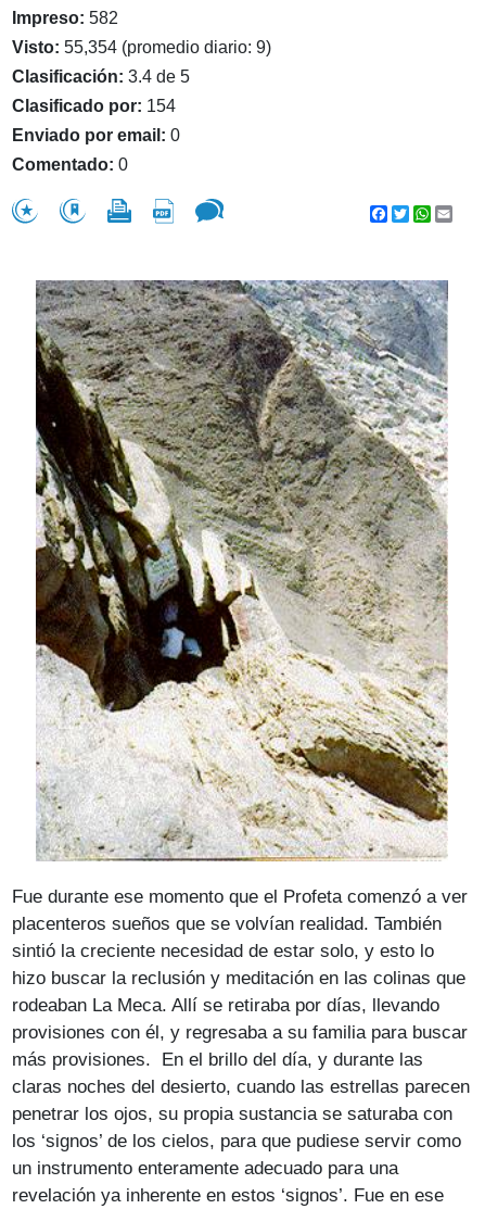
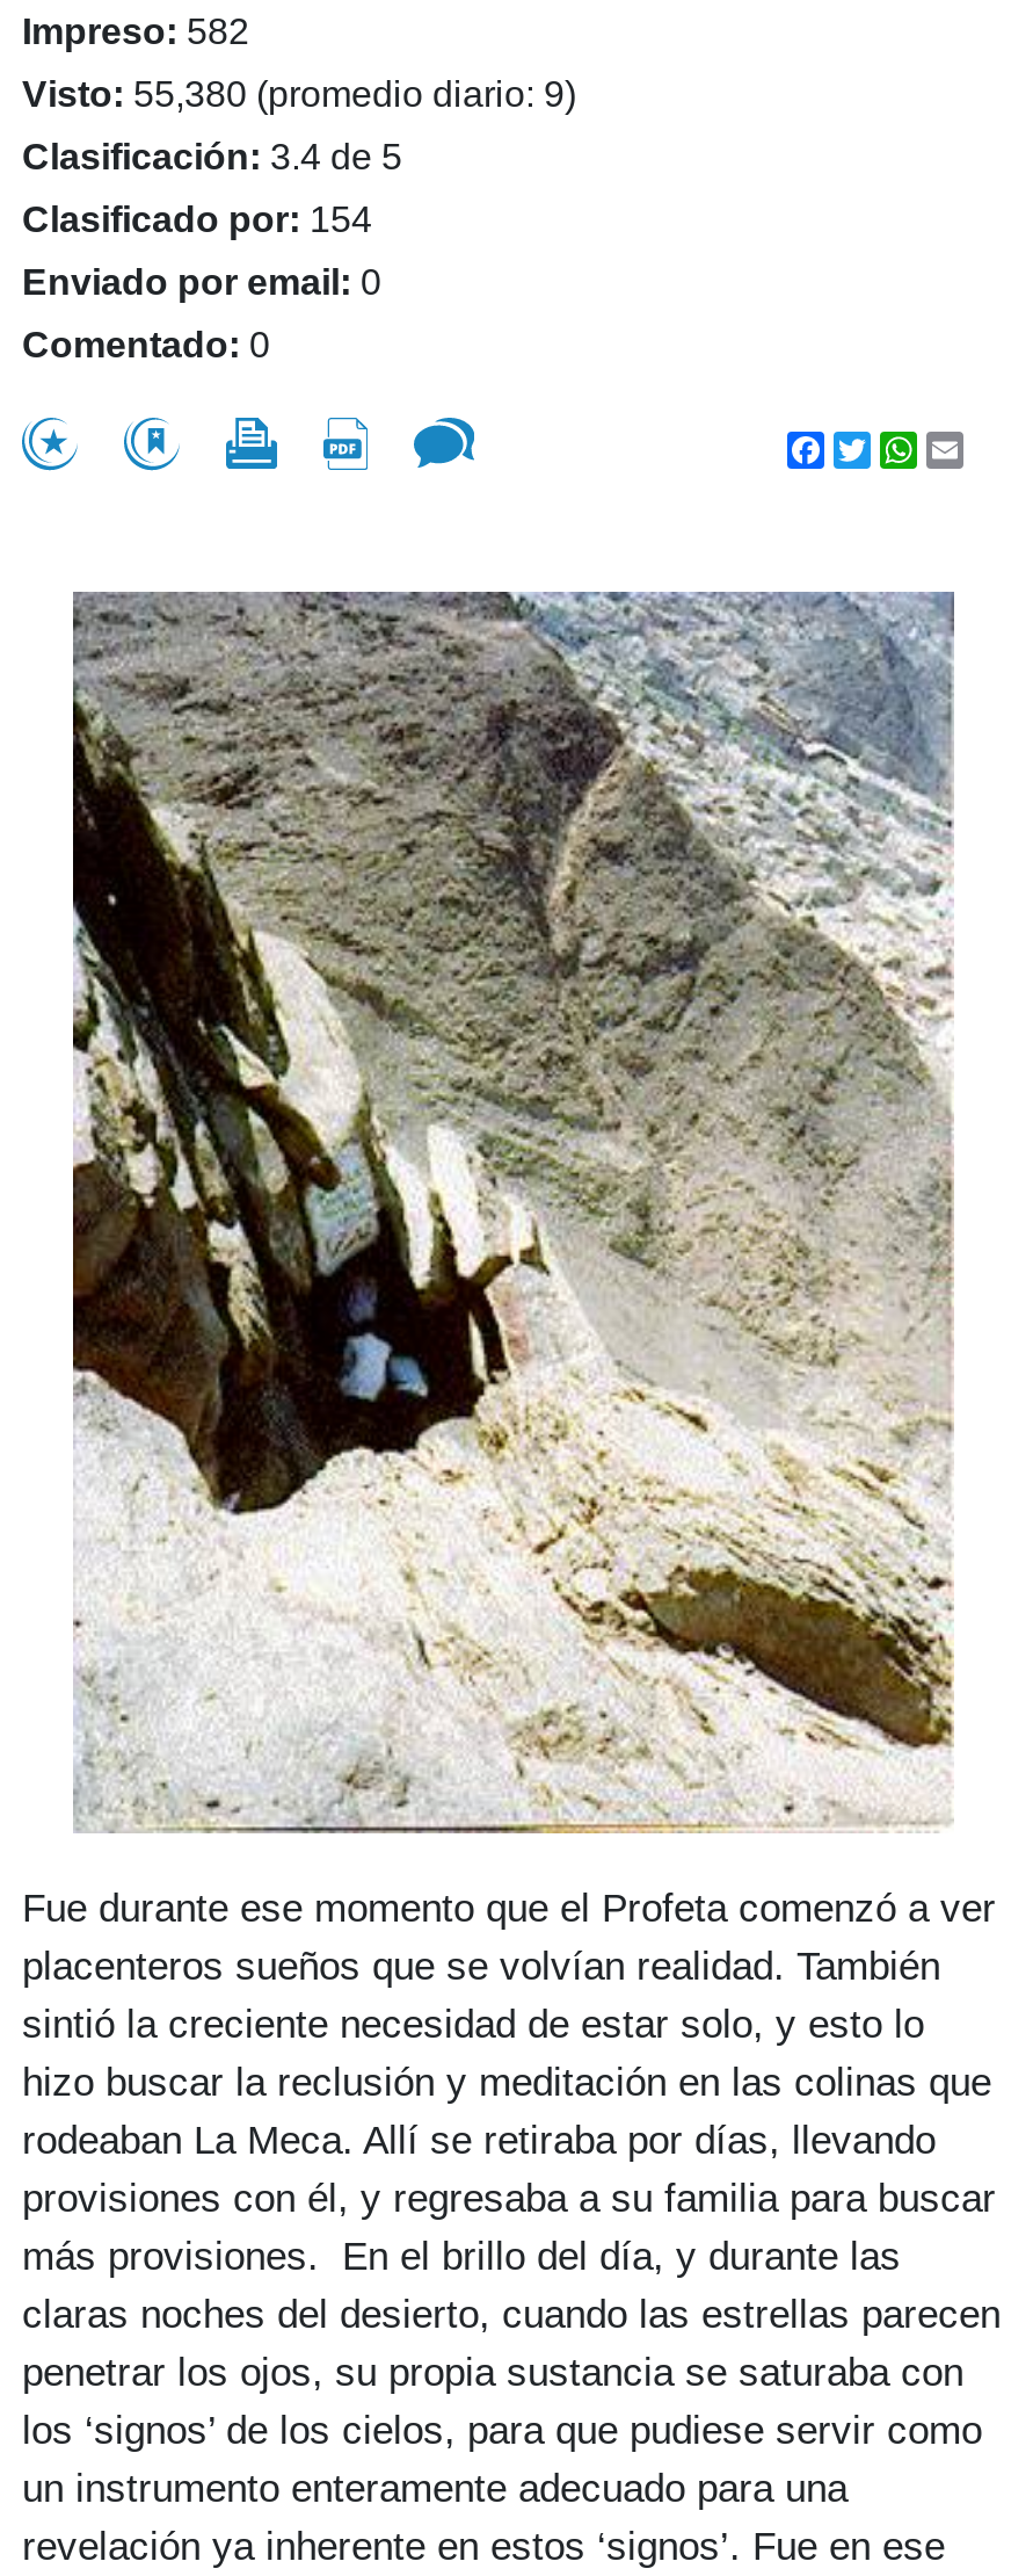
[12,38,271,56] Visto: 55,354 (promedio diario: 9) -> [22,74,576,114] Visto: 55,380 (promedio diario: 9)

